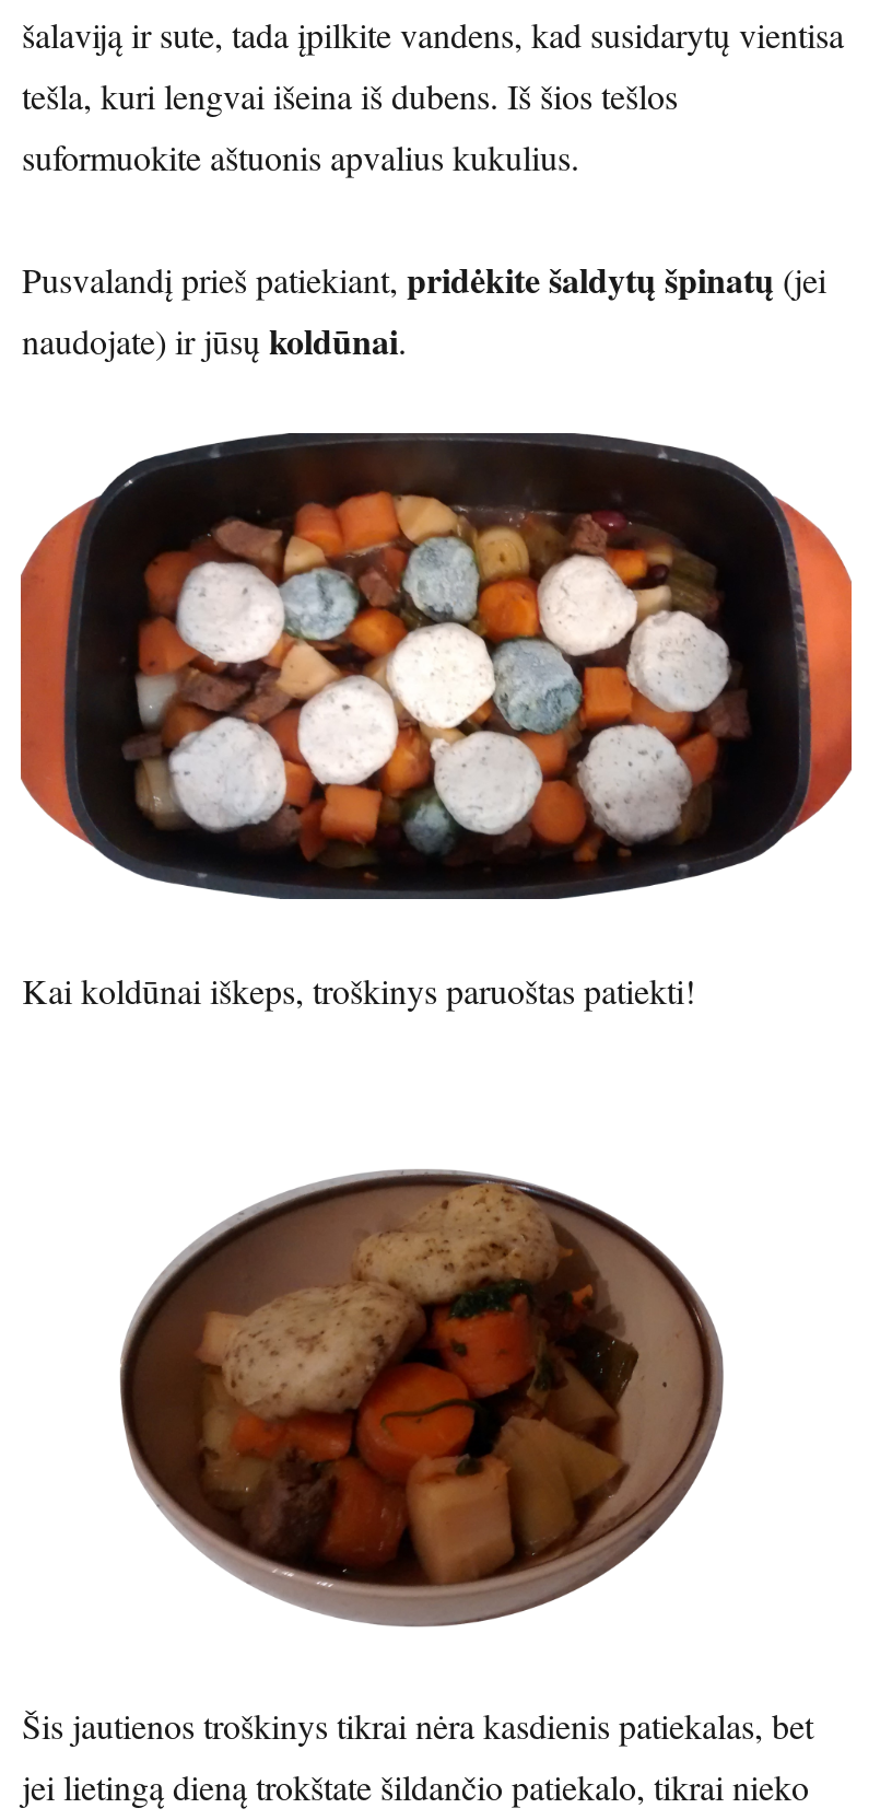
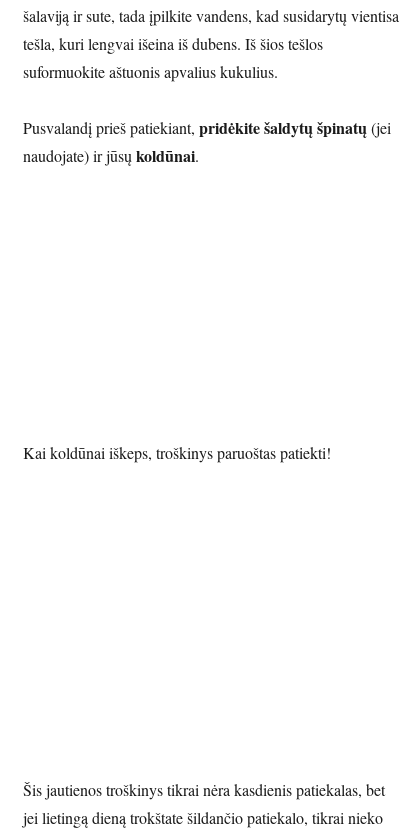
[19,431,854,901] [image] -> none
[117,1168,725,1627] [image] -> none

